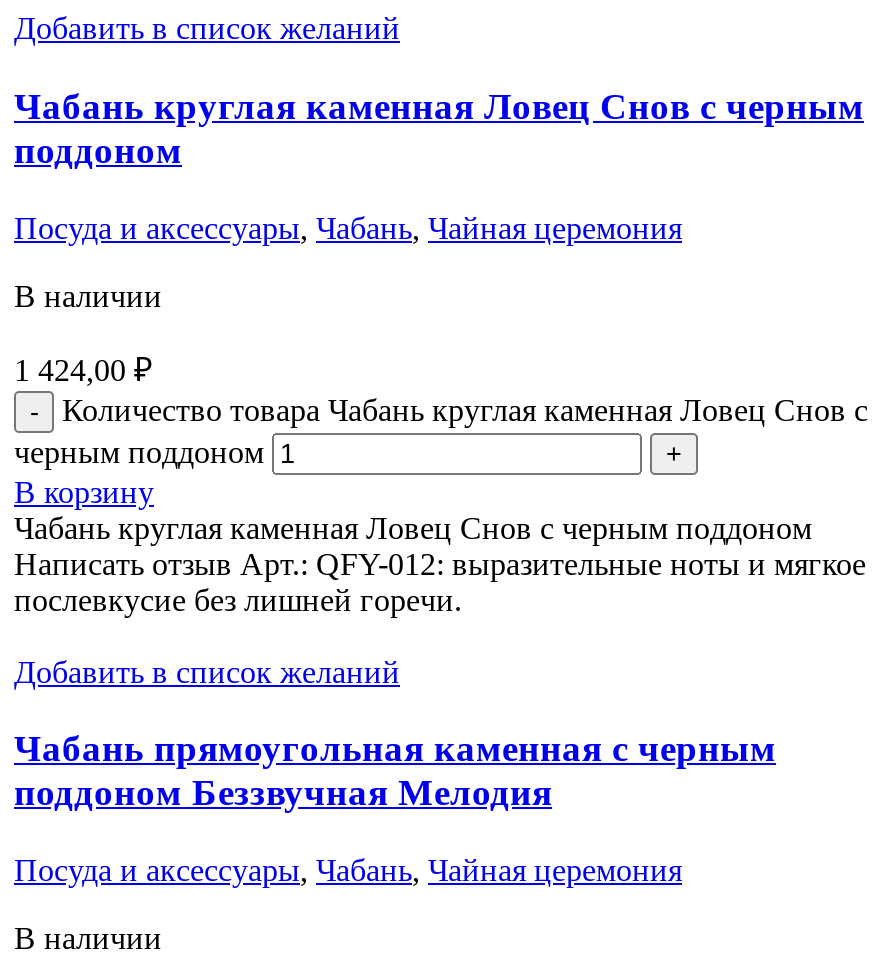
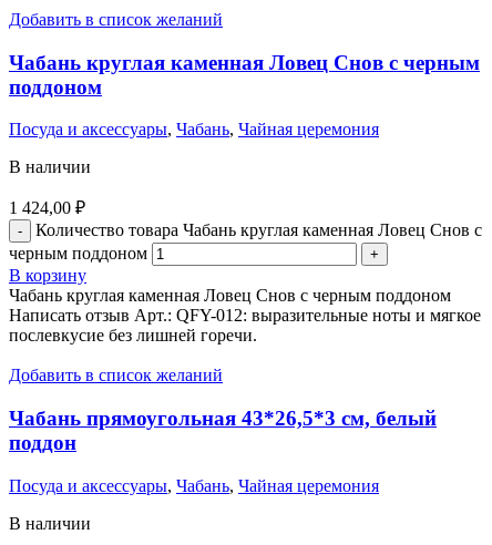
[14,728,776,814] Чабань прямоугольная каменная с черным | поддоном Беззвучная Мелодия -> [9,407,437,454] Чабань прямоугольная 43*26,5*3 cм, белый | поддон

